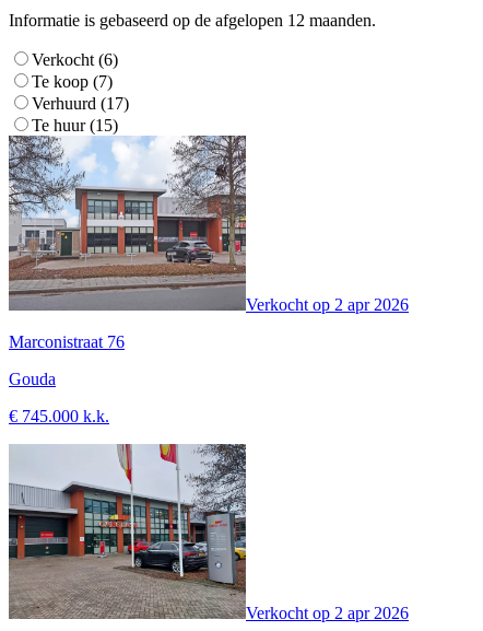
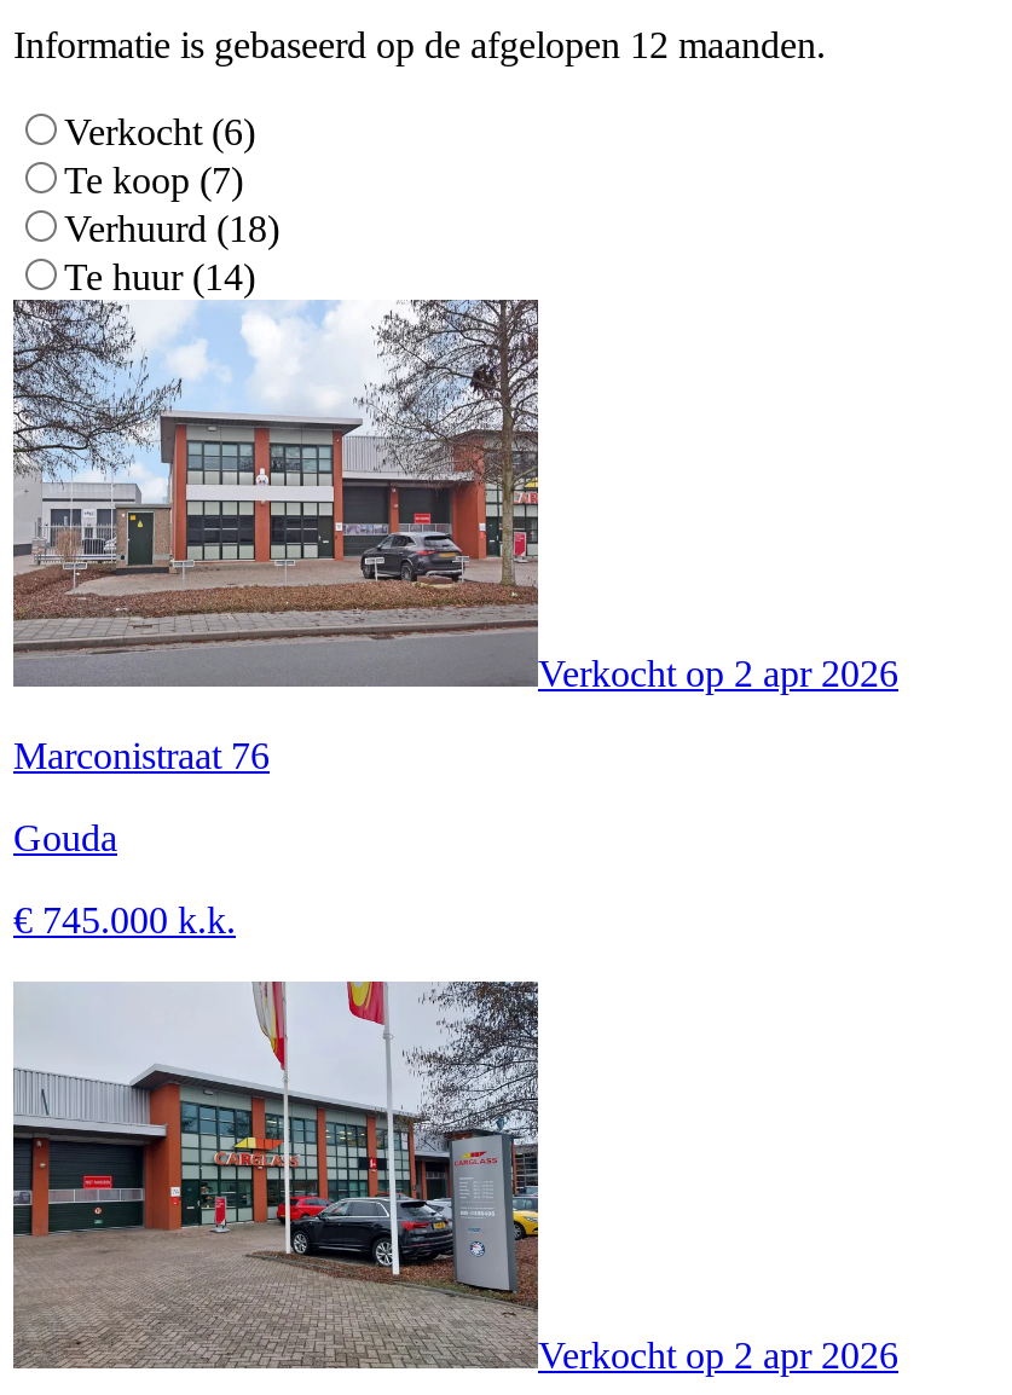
[32,94,129,112] Verhuurd (17) -> [64,207,279,248] Verhuurd (18)
[32,115,118,134] Te huur (15) -> [64,255,255,296] Te huur (14)

